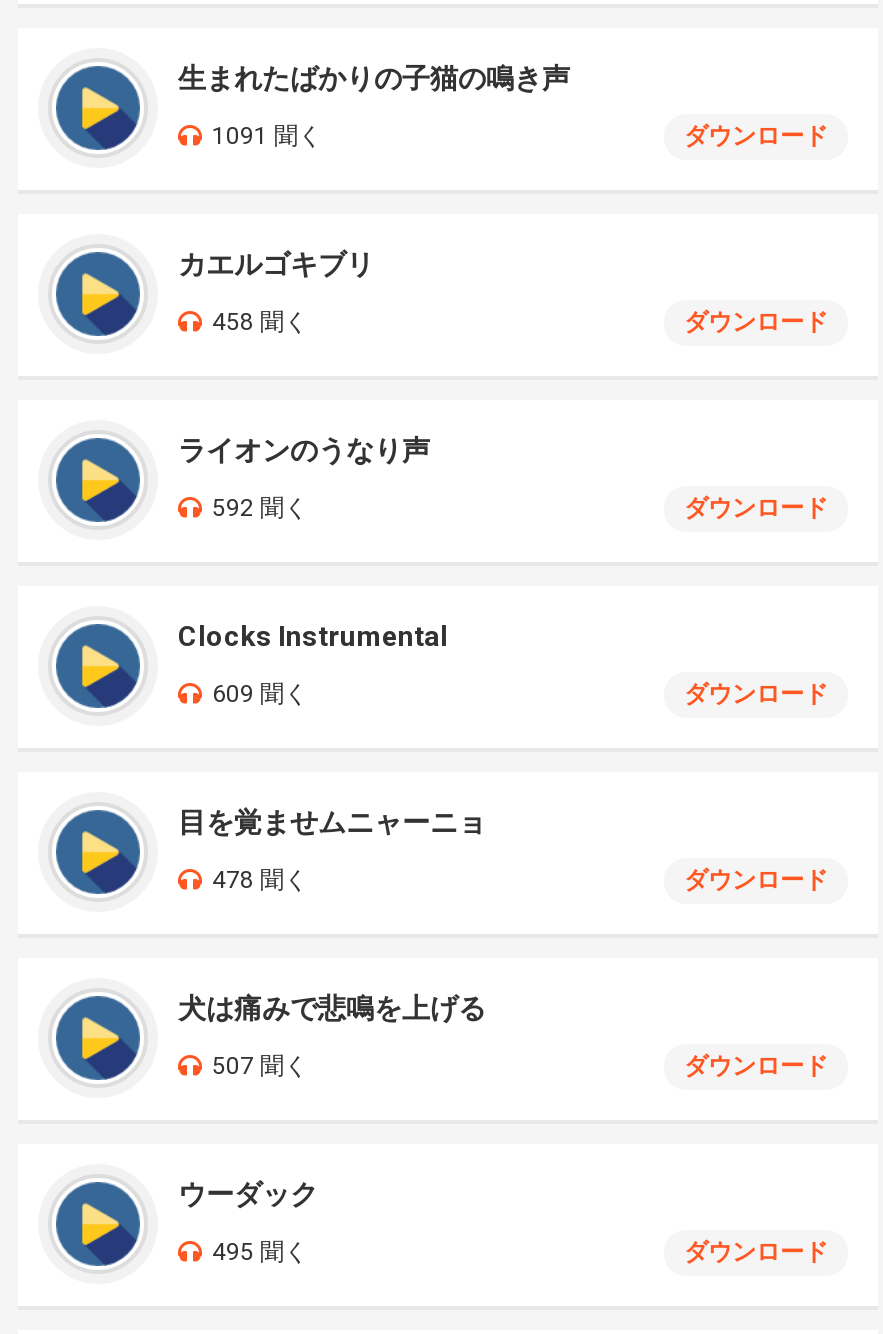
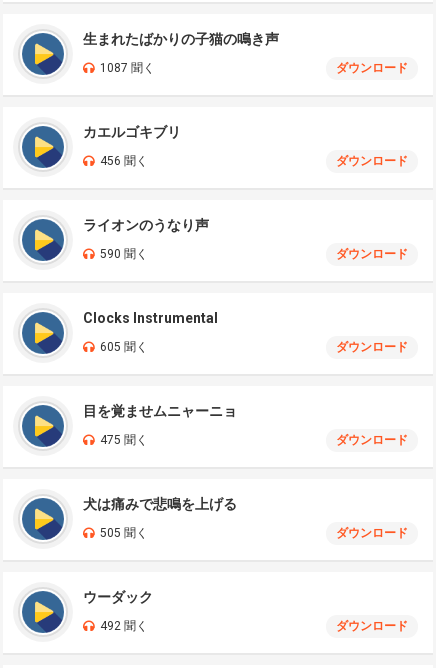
[212,122,322,150] 1091 聞く -> [100,61,155,75] 1087 聞く
[212,308,308,336] 458 聞く -> [100,154,148,168] 456 聞く
[212,494,308,522] 592 聞く -> [100,247,148,261] 590 聞く
[212,680,308,708] 609 聞く -> [100,340,148,354] 605 聞く
[212,866,308,894] 478 聞く -> [100,433,148,447] 475 聞く
[212,1052,308,1080] 507 聞く -> [100,526,148,540] 505 聞く
[212,1238,308,1266] 495 聞く -> [100,619,148,633] 492 聞く

